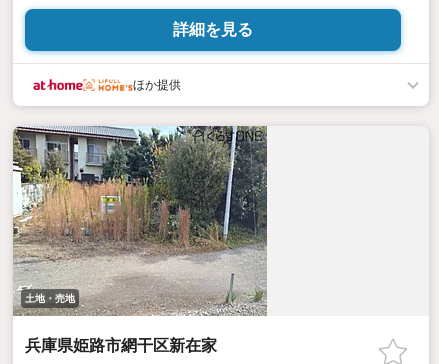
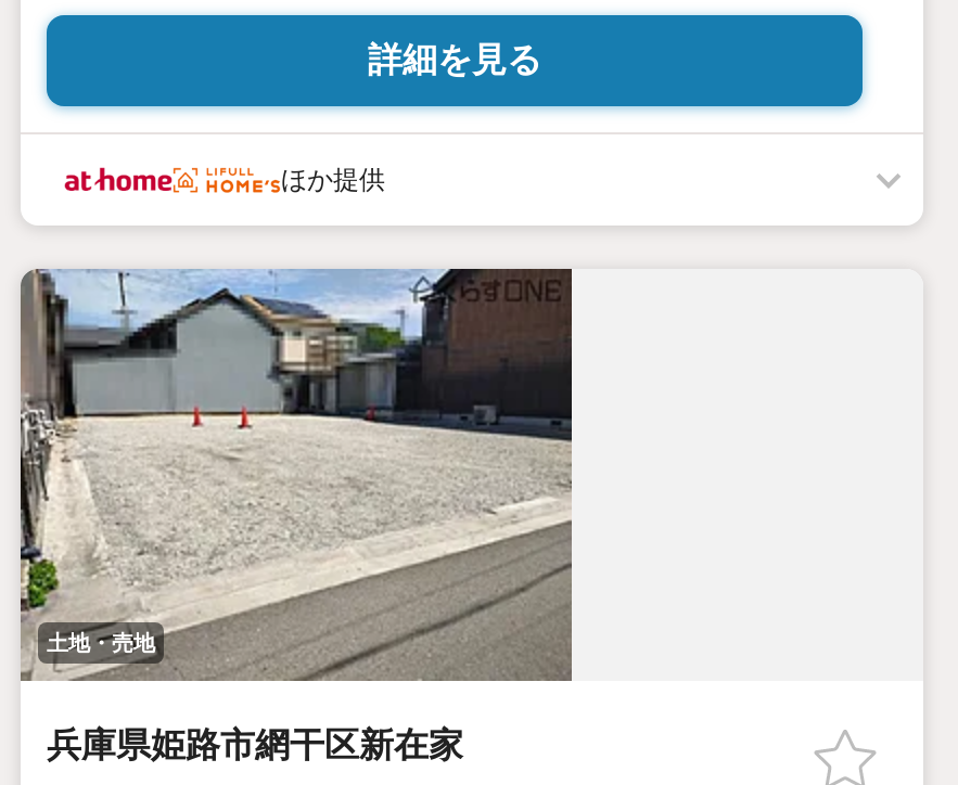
[13,125,268,316] [image] -> [18,267,572,681] [image]

